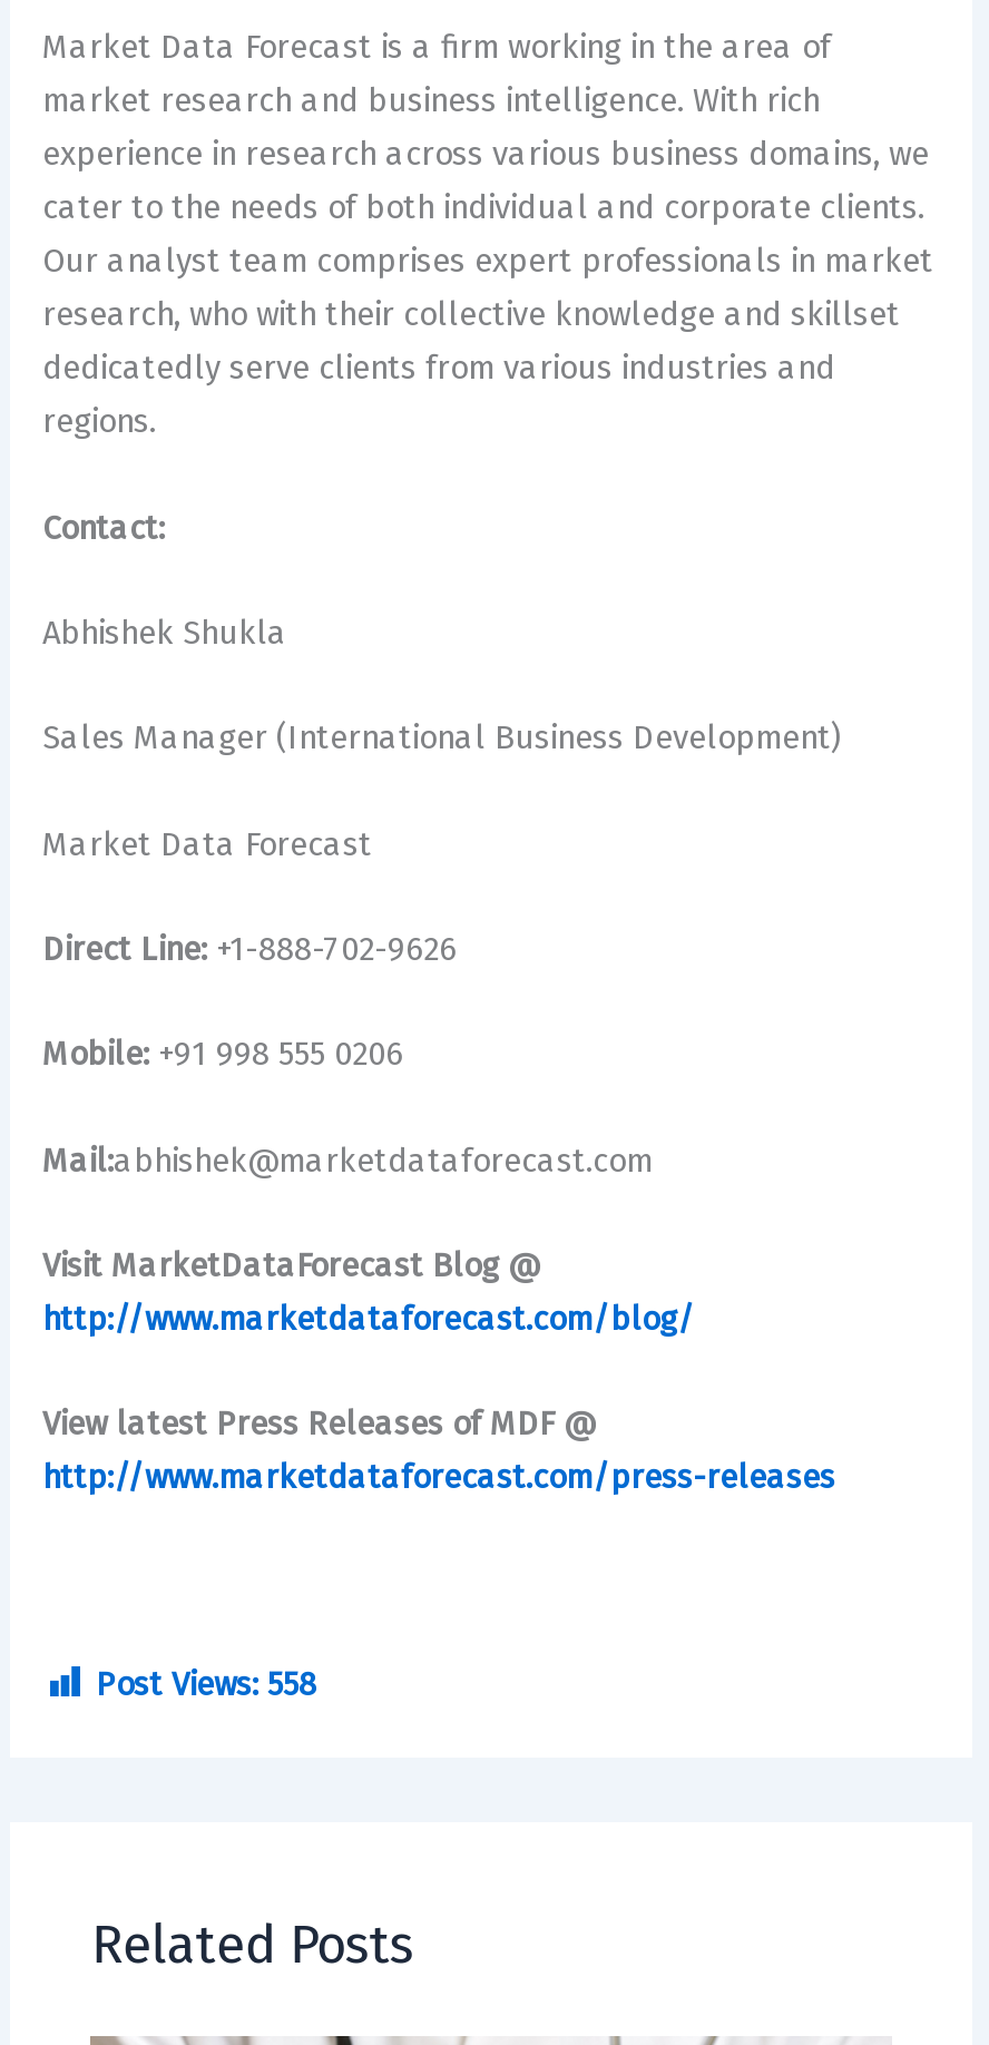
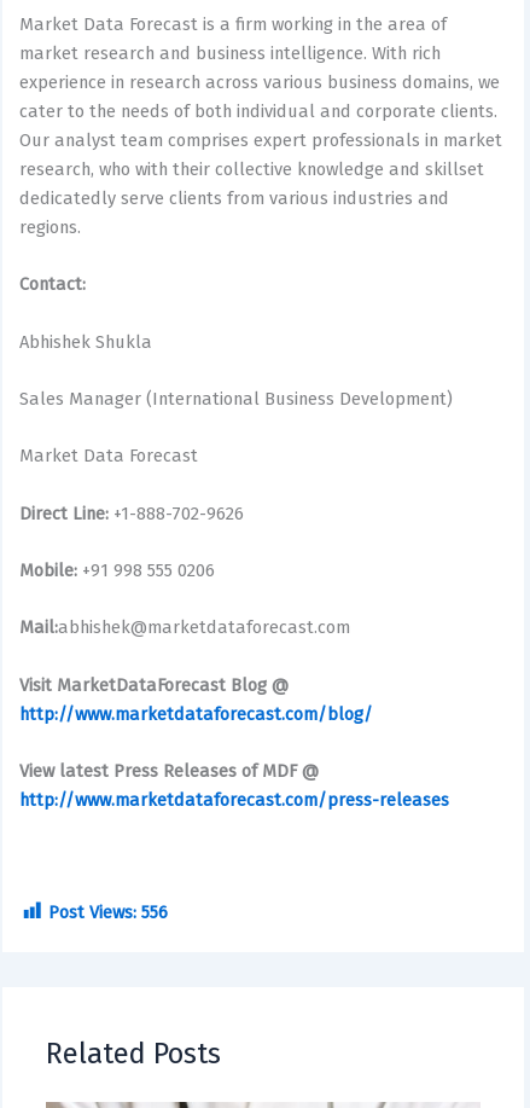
[96,1664,316,1704] Post Views: 558 -> [49,901,168,923] Post Views: 556

